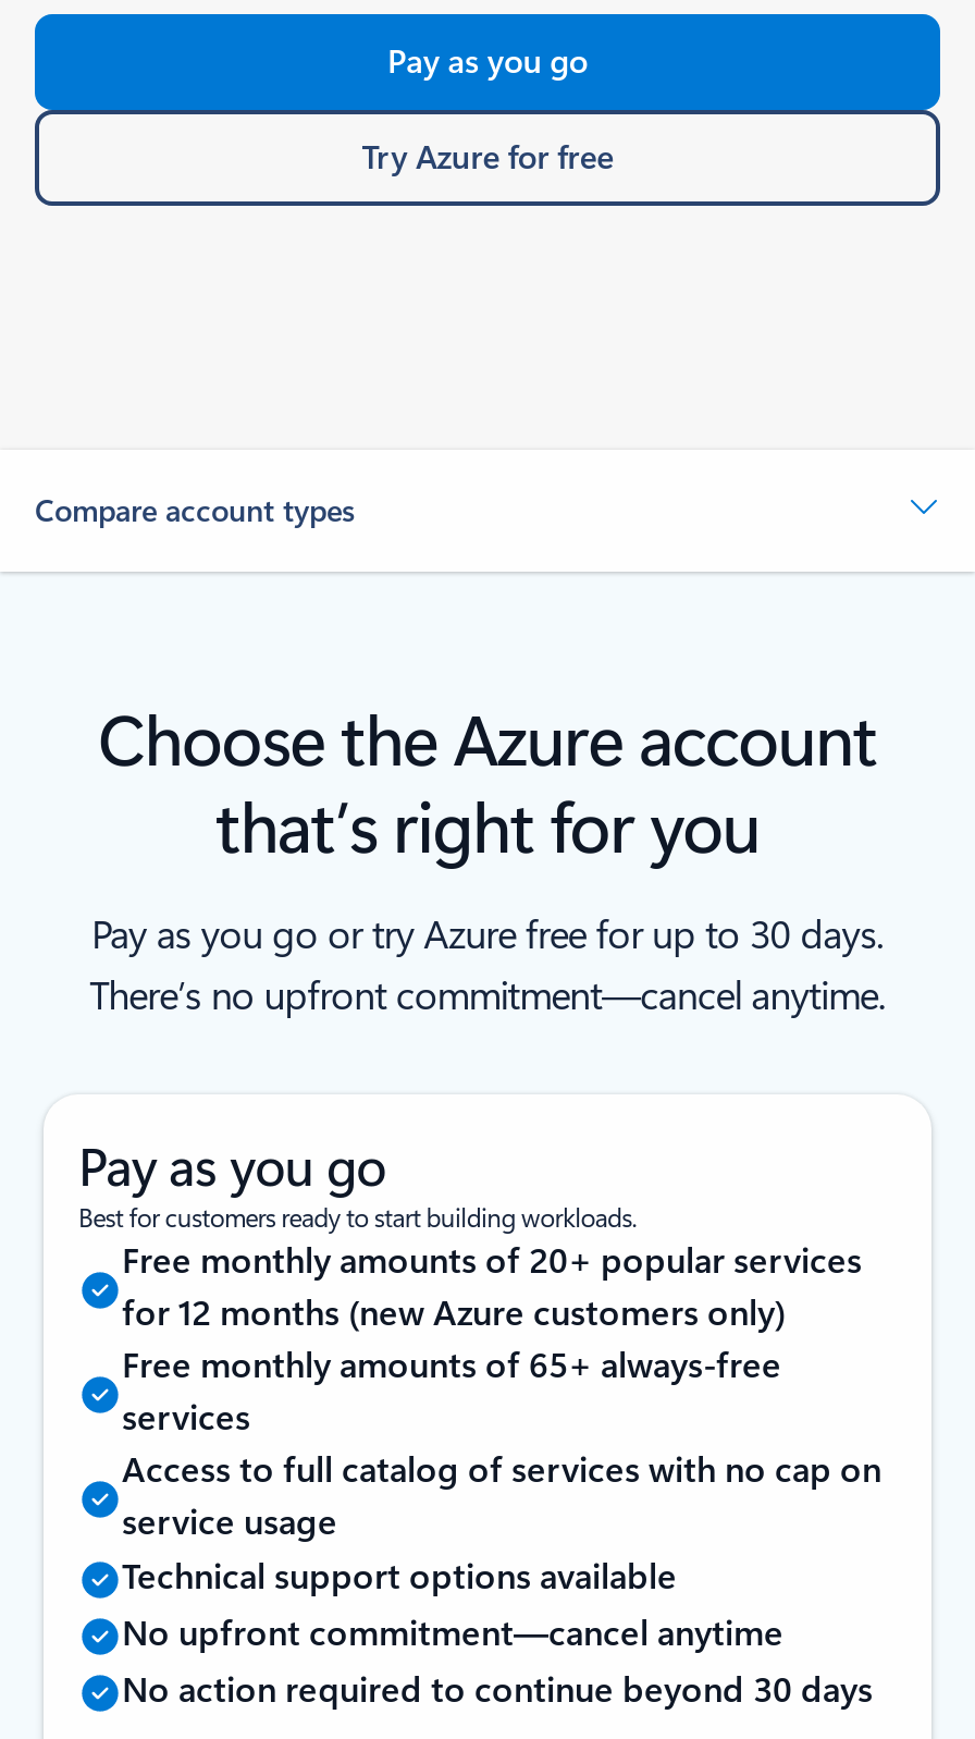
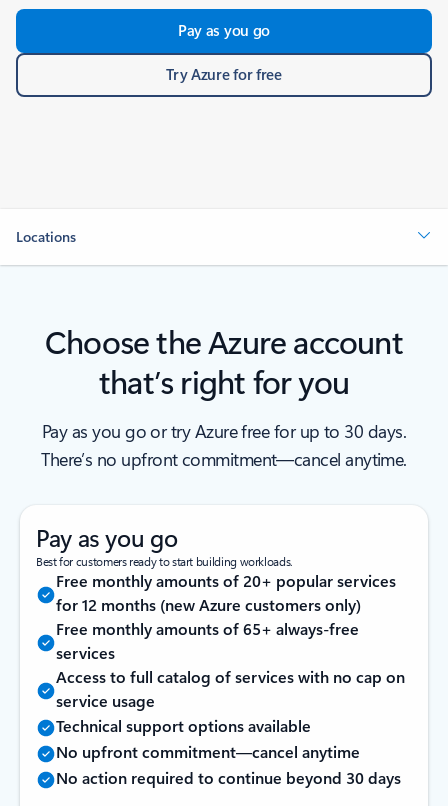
[35,489,355,530] Compare account types -> [16,227,76,246] Locations

